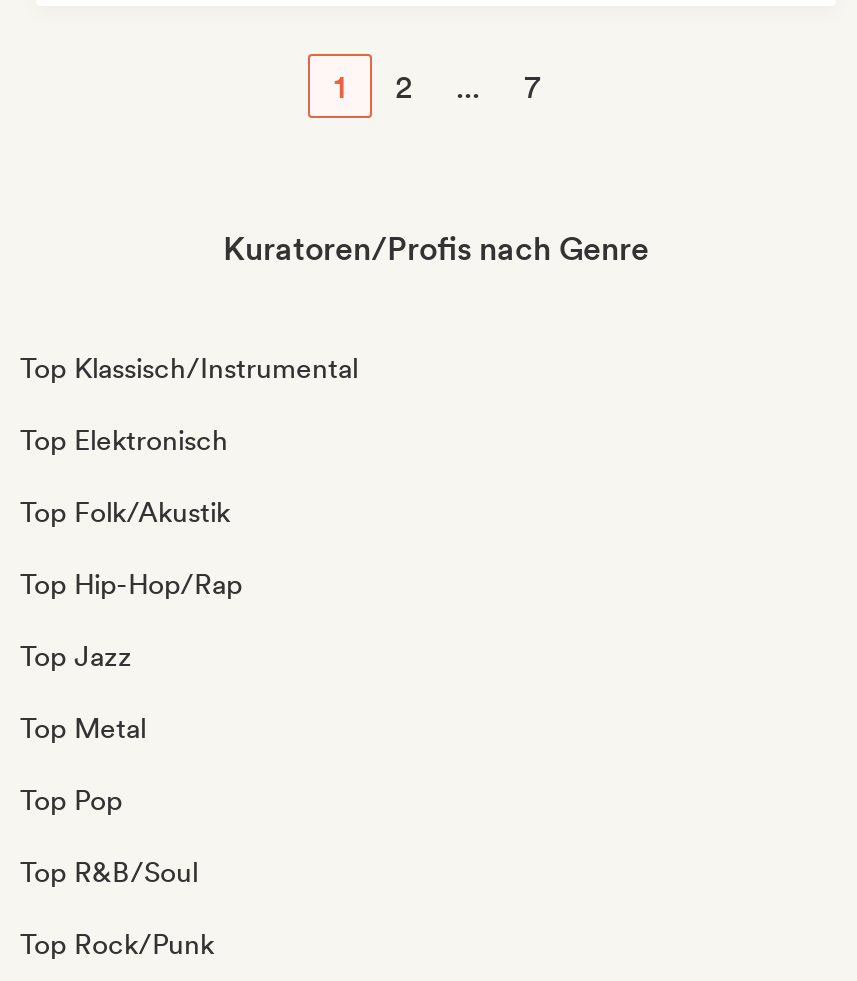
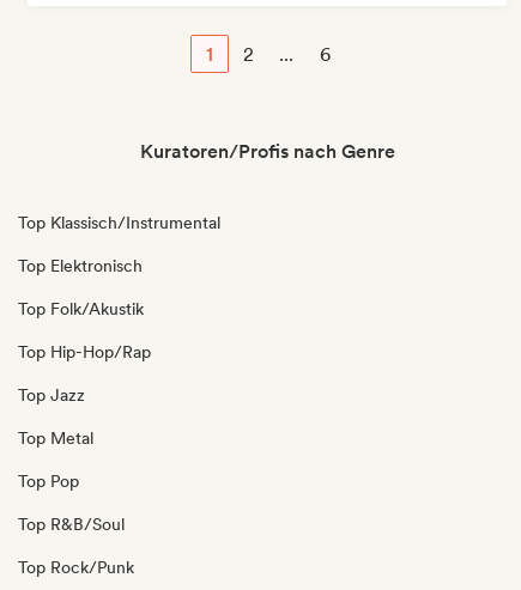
[524,67,540,105] 7 -> [319,42,330,65] 6

